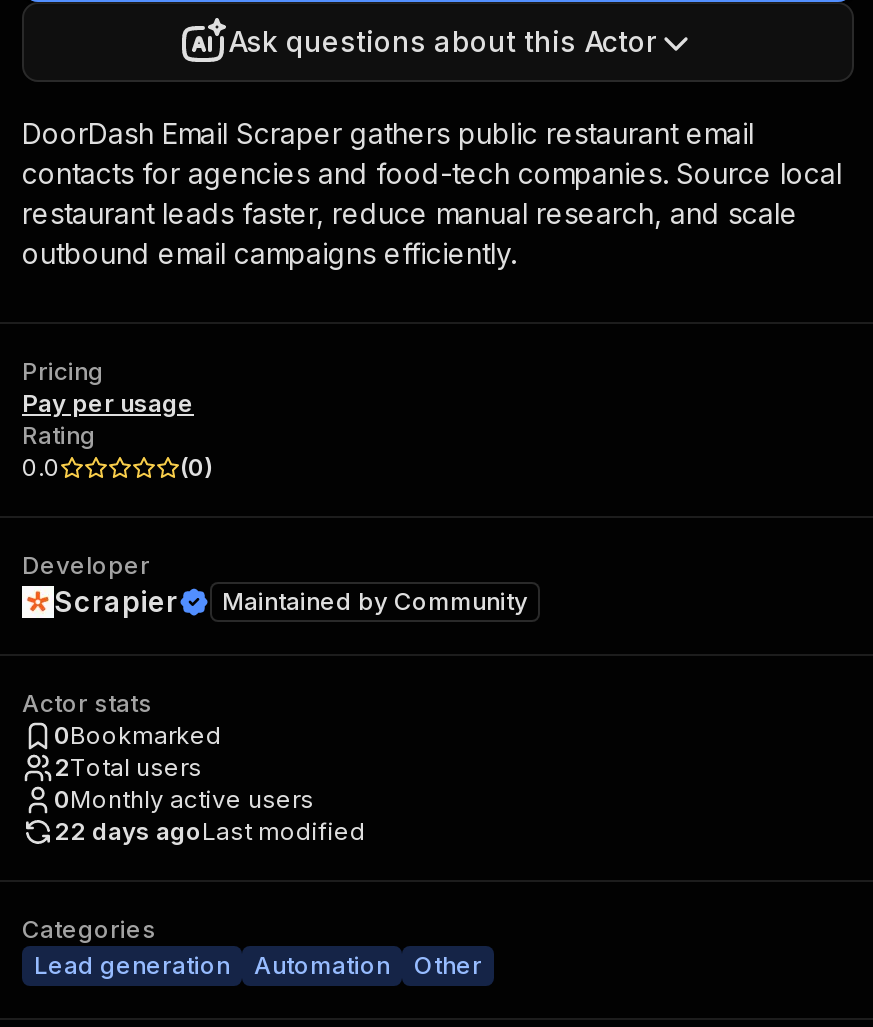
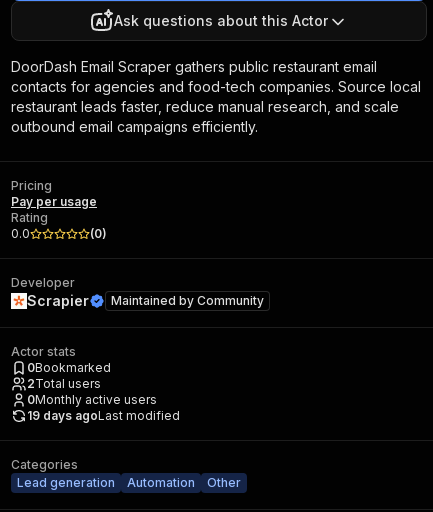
[54,816,366,846] 22 days agoLast modified -> [27,408,180,423] 19 days agoLast modified

